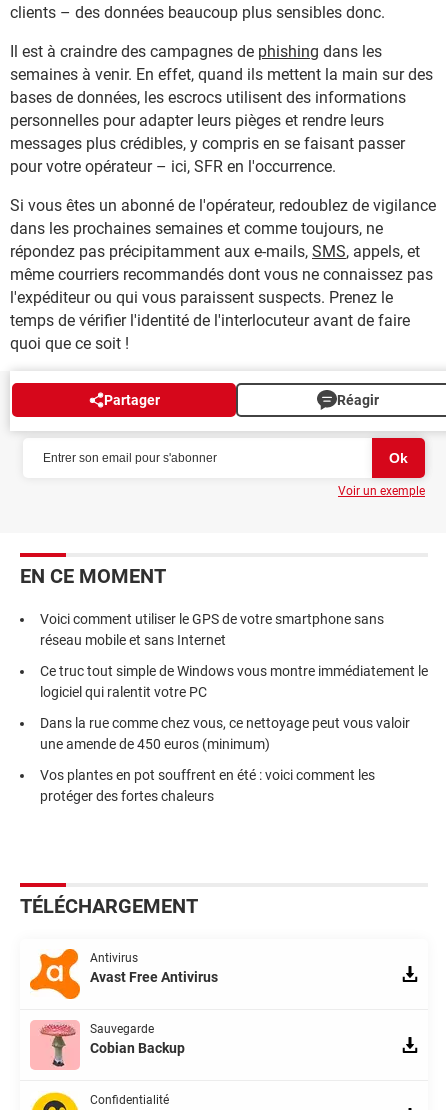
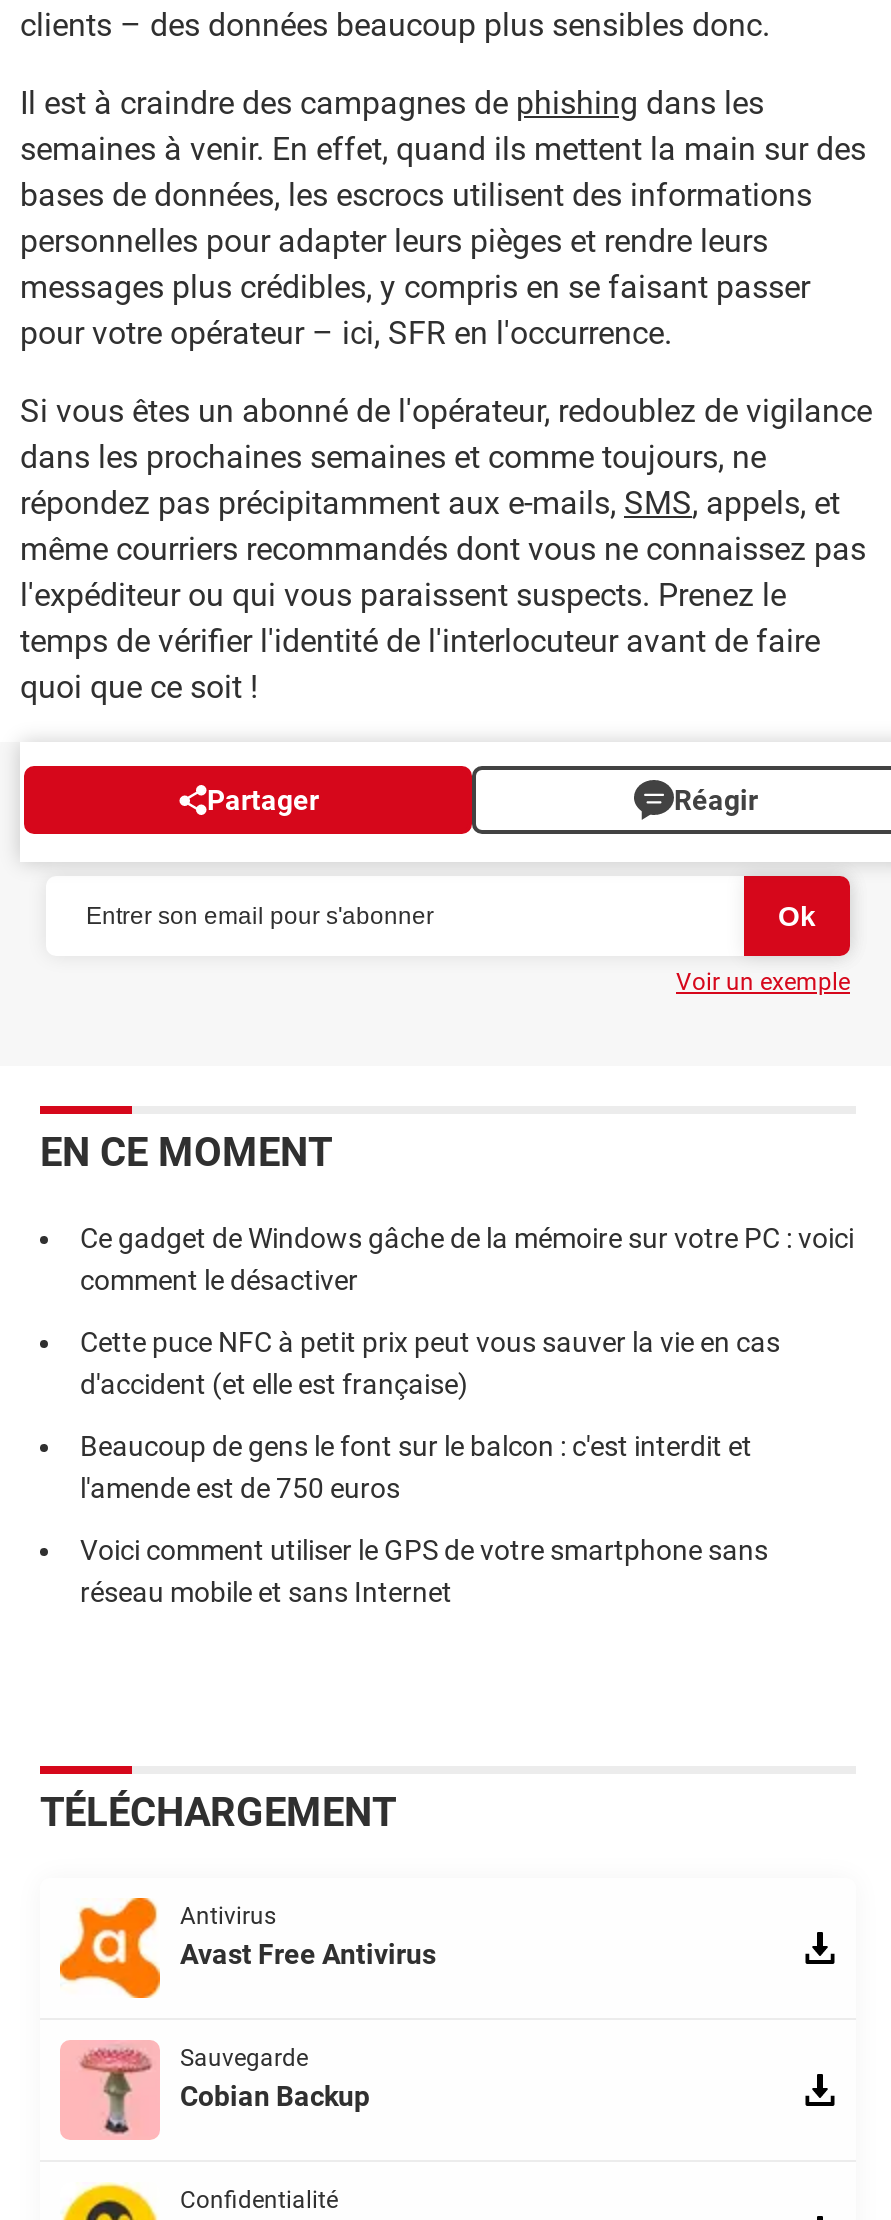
none -> [80,1222,854,1504] Ce gadget de Windows gâche de la mémoire sur votre PC : voici | comment le désactiver | Cette puce NFC à petit prix peut vous sauver la vie en cas | d'accident (et elle est française) | Beaucoup de gens le font sur le balcon : c'est interdit et | l'amende est de 750 euros
moved [40,611,384,648] -> [80,1534,768,1608]: Voici comment utiliser le GPS de votre smartphone sans | réseau mobile et sans Internet
[40,663,428,804] Ce truc tout simple de Windows vous montre immédiatement le | logiciel qui ralentit votre PC | Dans la rue comme chez vous, ce nettoyage peut vous valoir | une amende de 450 euros (minimum) | Vos plantes en pot souffrent en été : voici comment les | protéger des fortes chaleurs -> none

